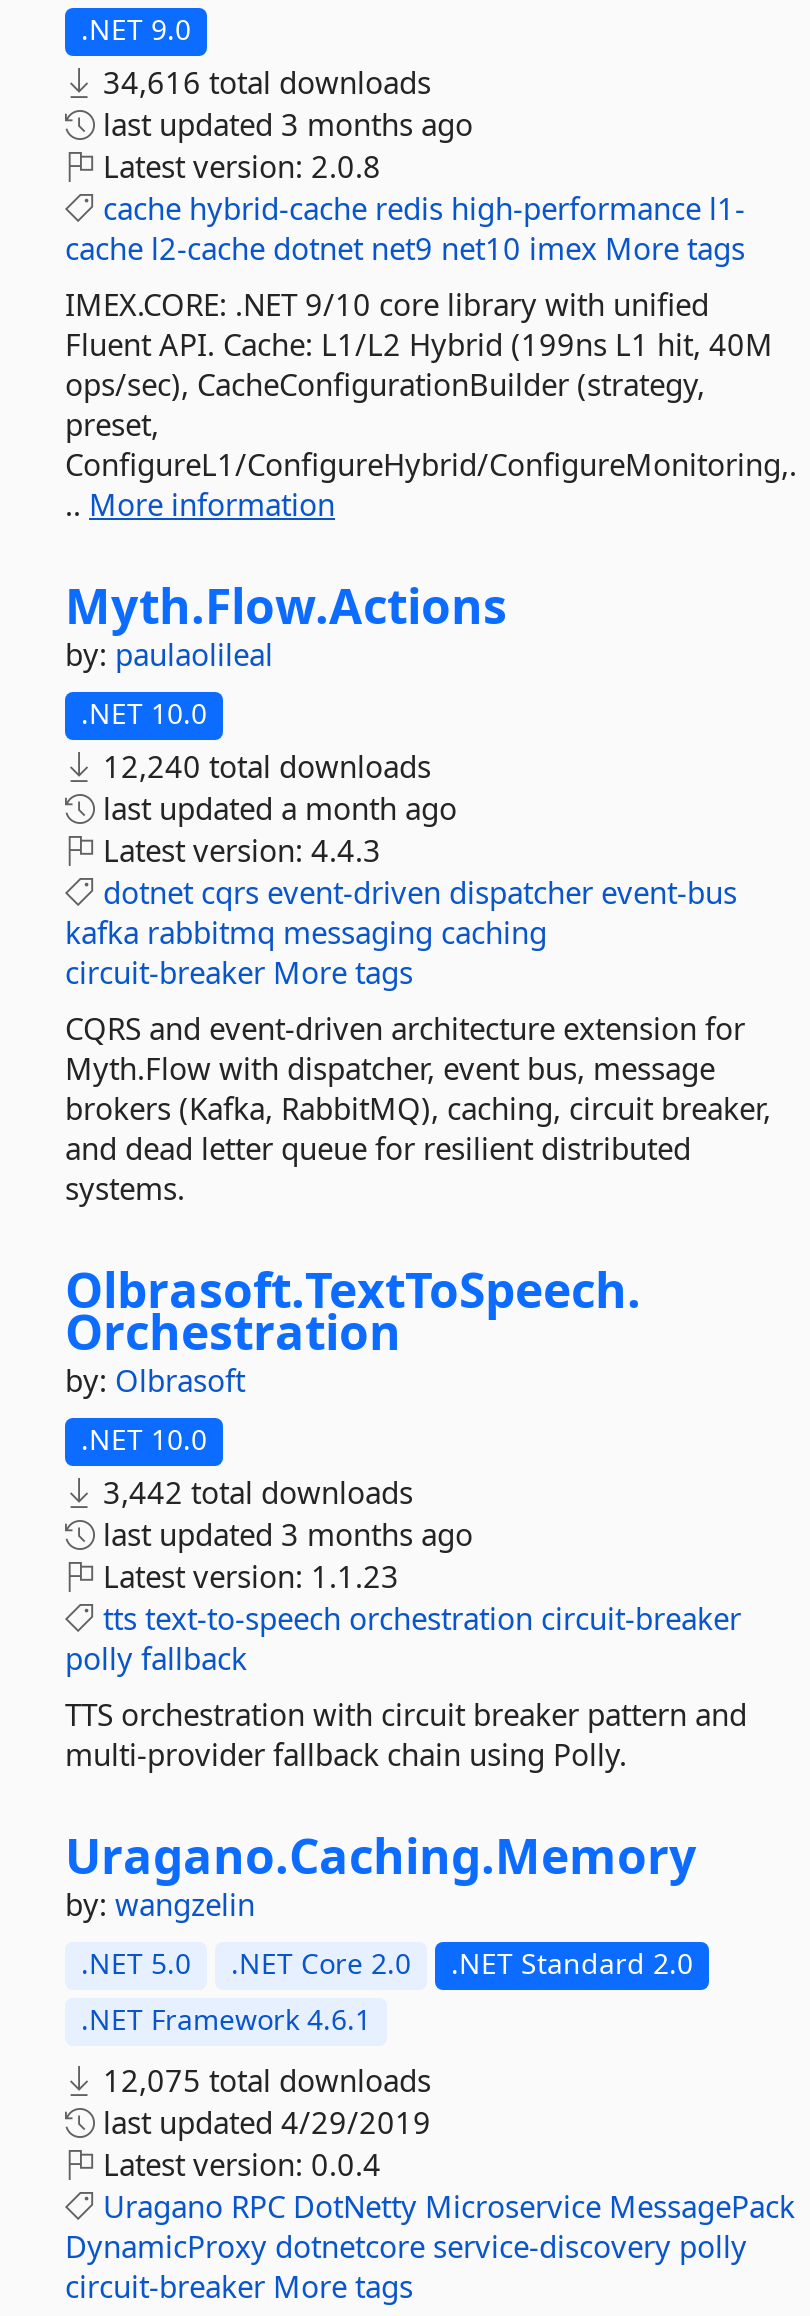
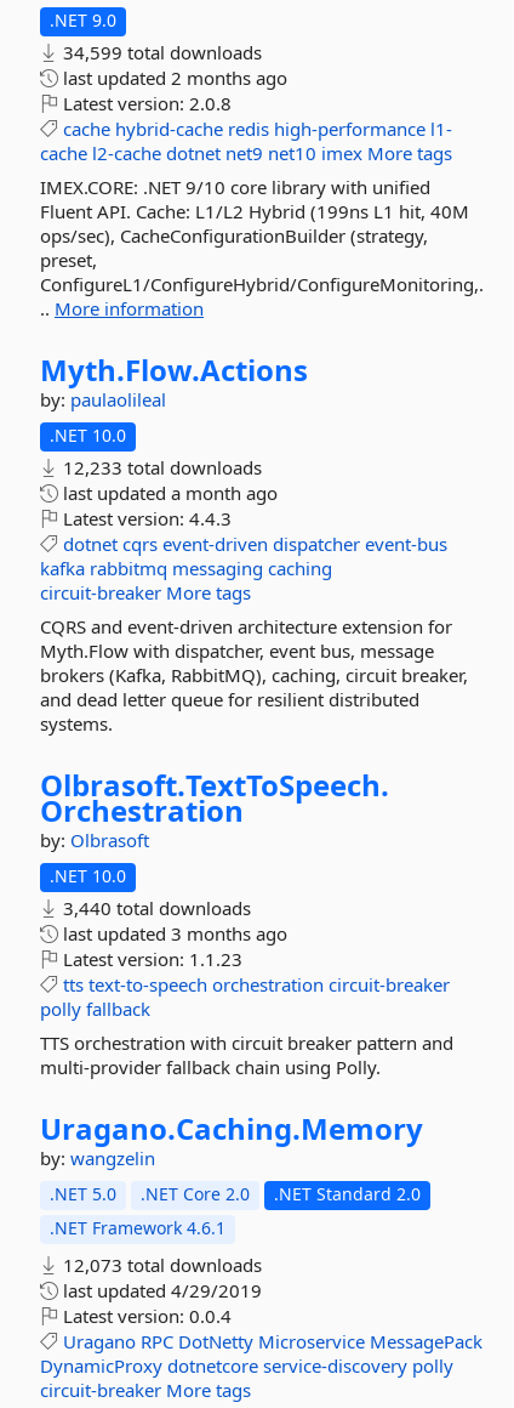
[95,62,431,102] 34,616 total downloads -> [58,40,262,64] 34,599 total downloads
[95,104,473,144] last updated 3 months ago -> [58,66,287,90] last updated 2 months ago
[95,746,431,786] 12,240 total downloads -> [58,455,262,479] 12,233 total downloads
[95,1472,413,1512] 3,442 total downloads -> [58,896,251,920] 3,440 total downloads
[95,2060,431,2100] 12,075 total downloads -> [58,1253,262,1277] 12,073 total downloads

